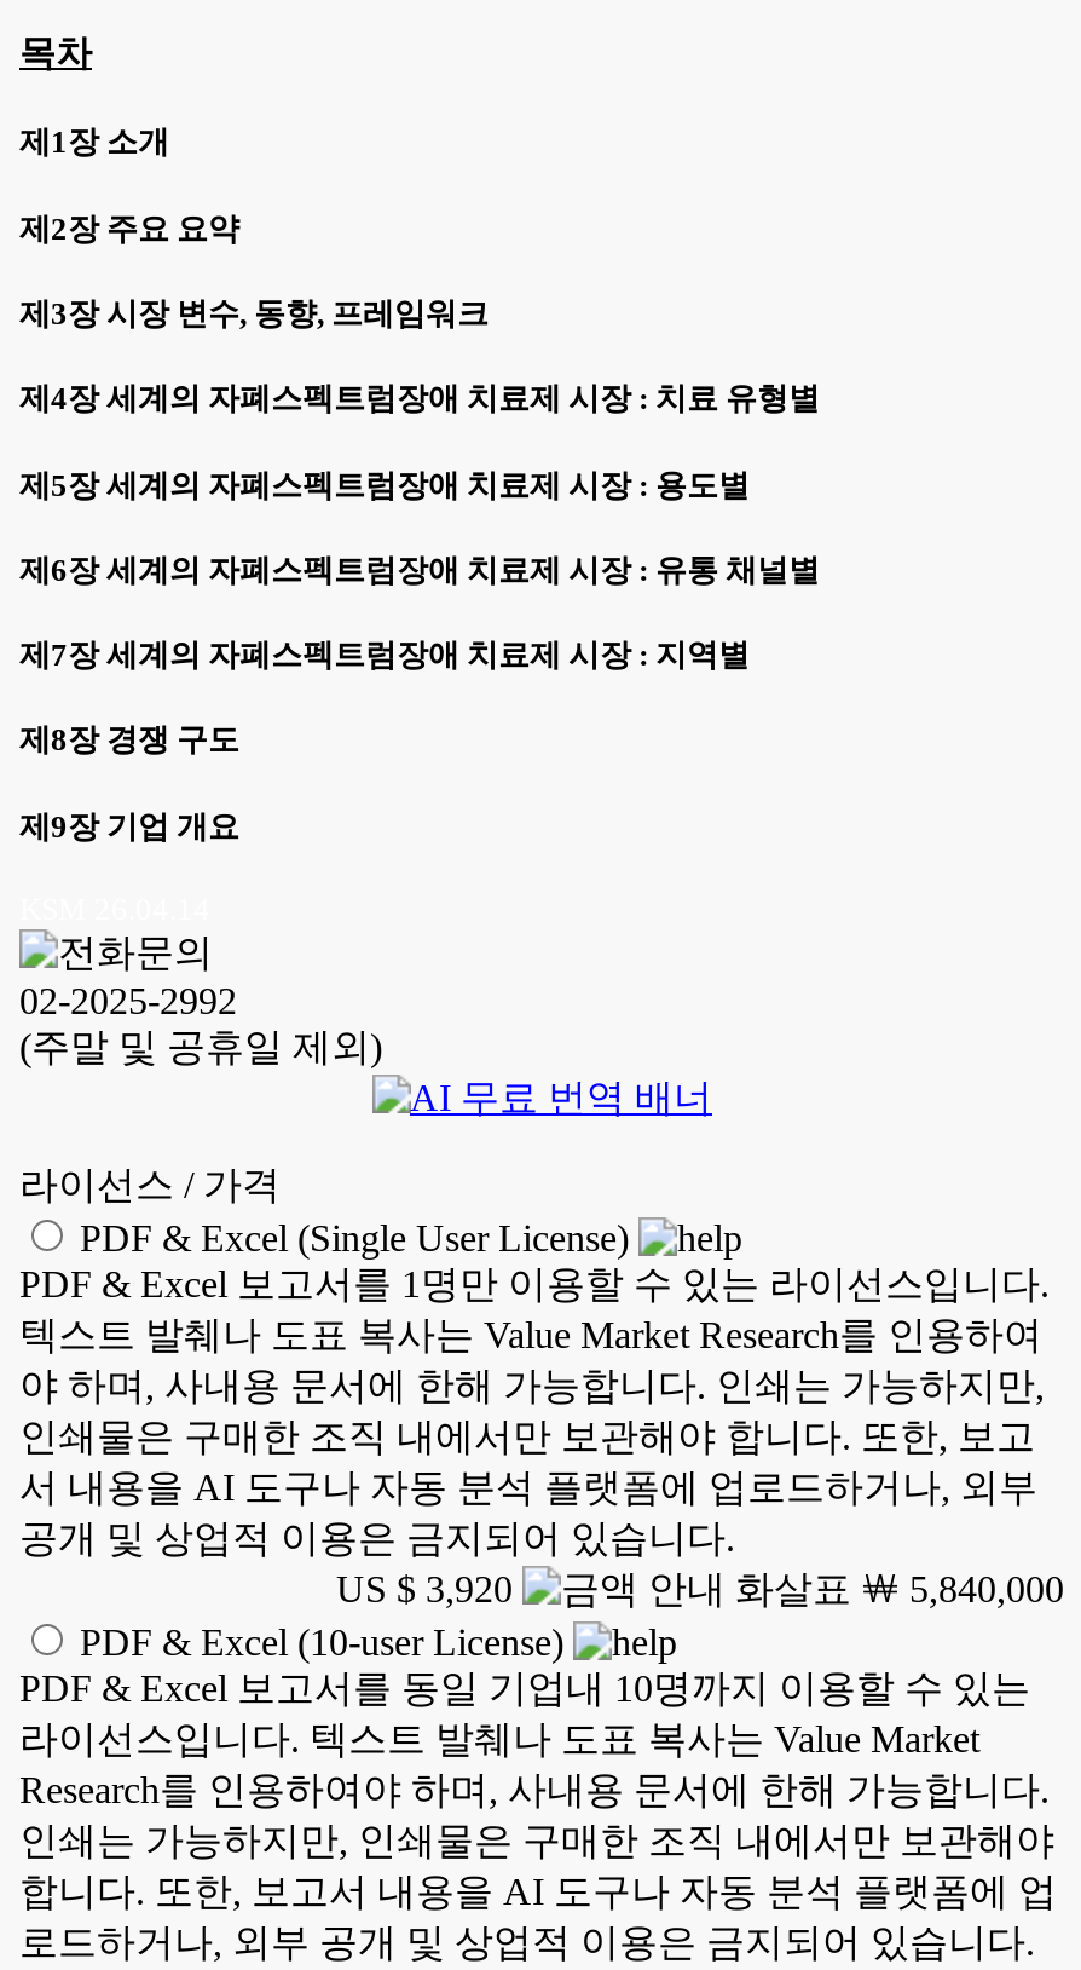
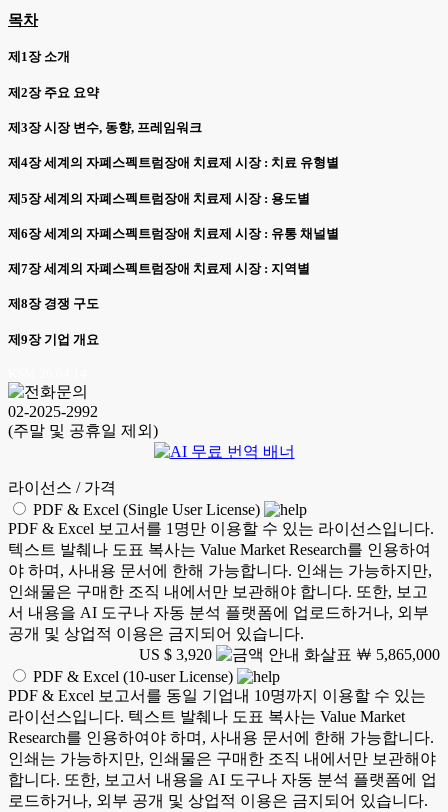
[861,1568,1064,1609] ￦ 5,840,000 -> [356,646,440,663] ￦ 5,865,000

